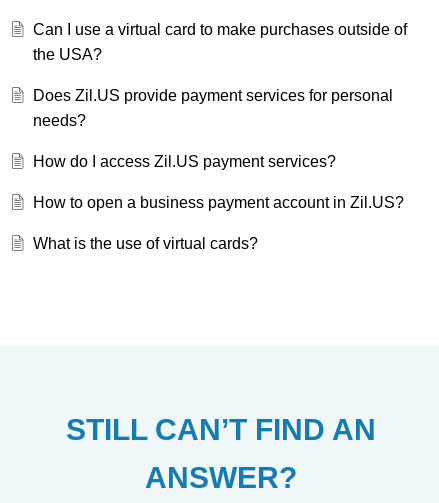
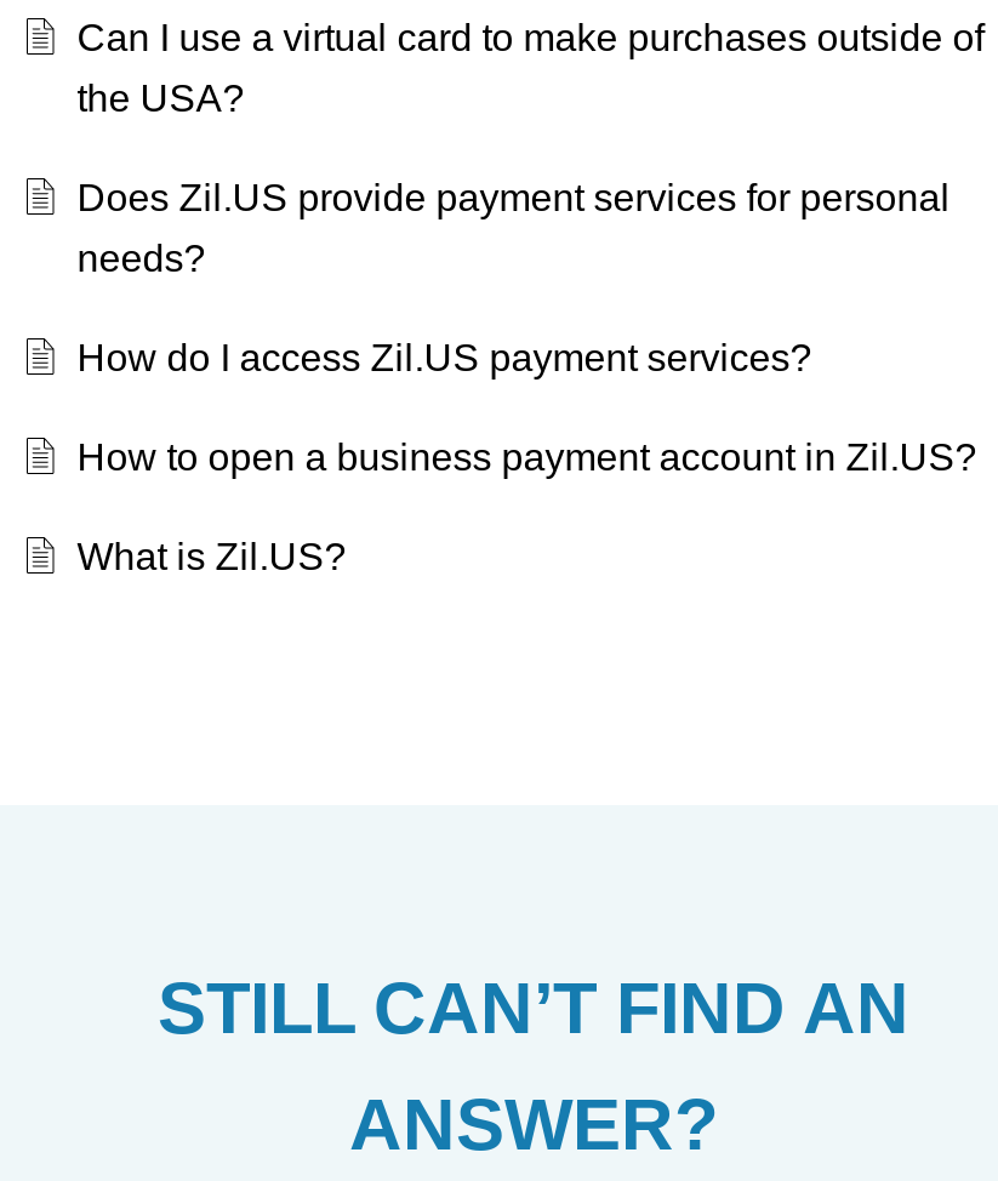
[33,235,258,252] What is the use of virtual cards? -> [77,537,346,578] What is Zil.US?

